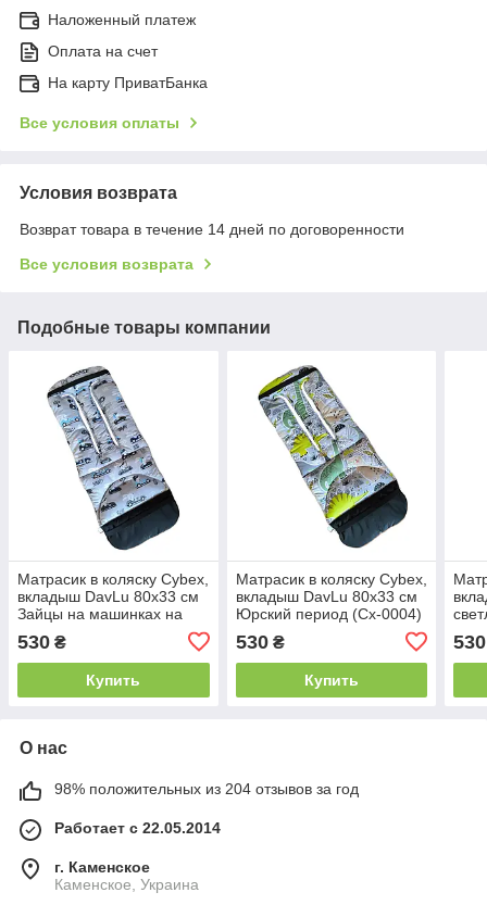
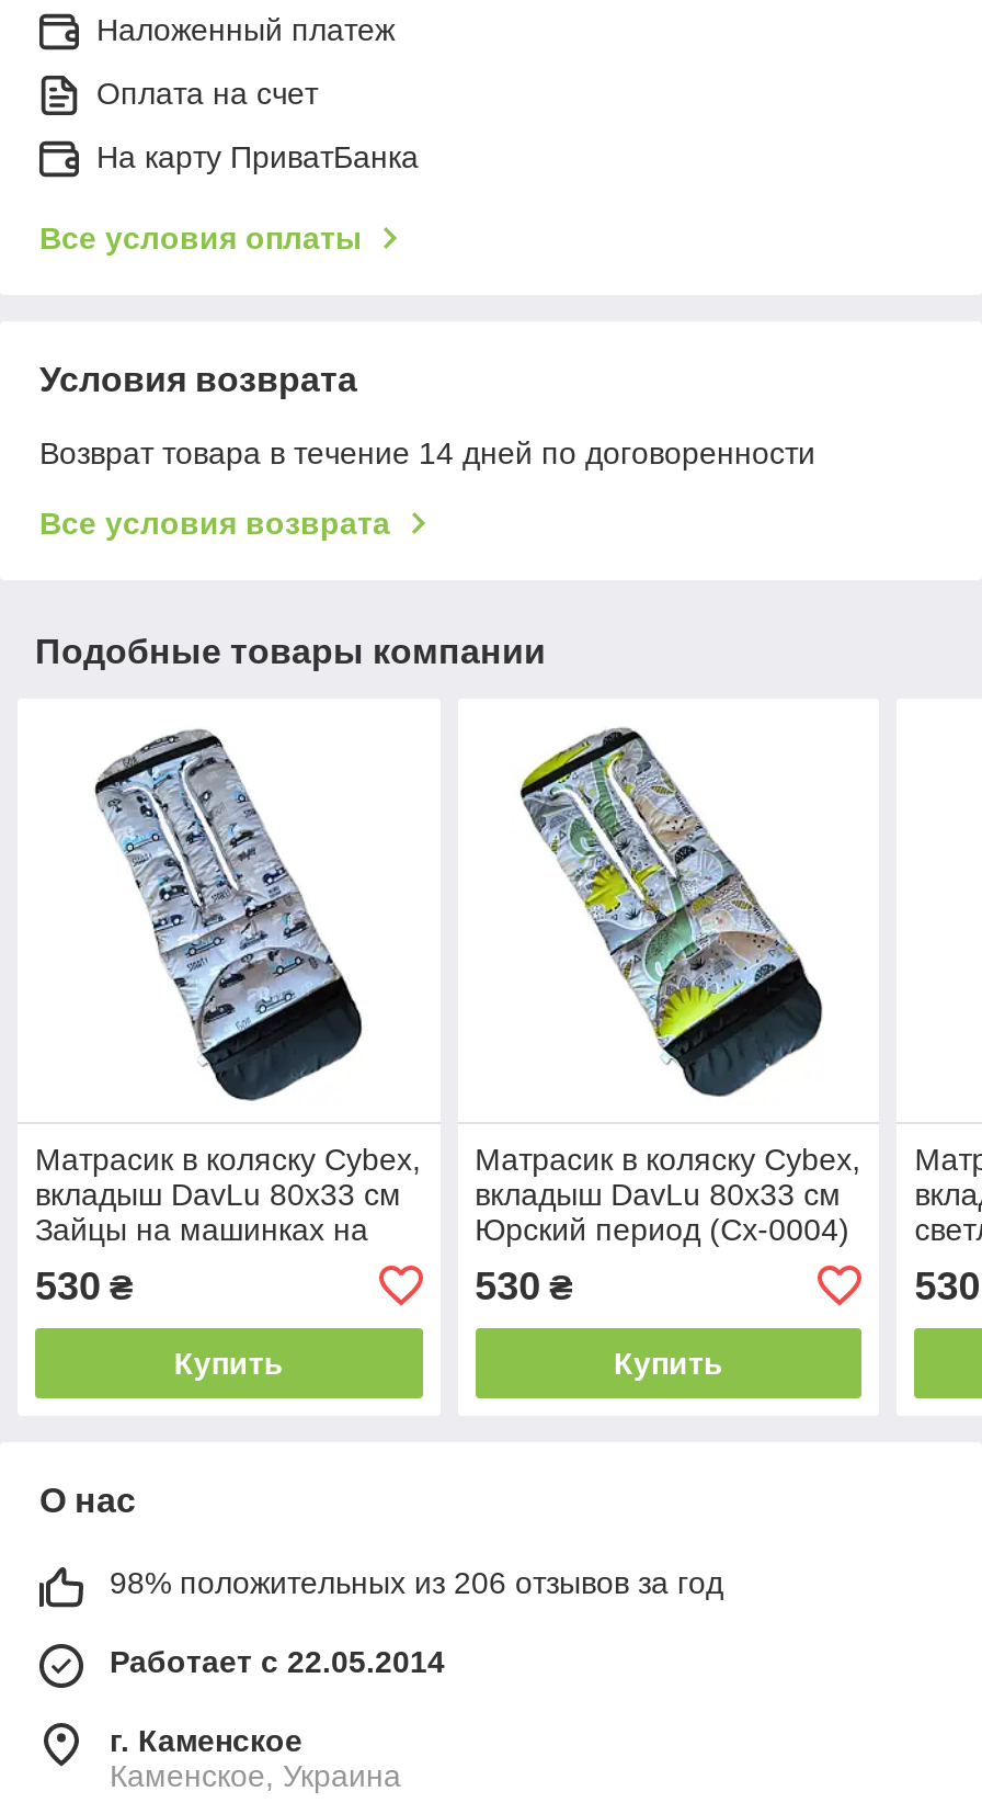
[54,780,359,797] 98% положительных из 204 отзывов за год -> [110,1565,723,1600] 98% положительных из 206 отзывов за год

